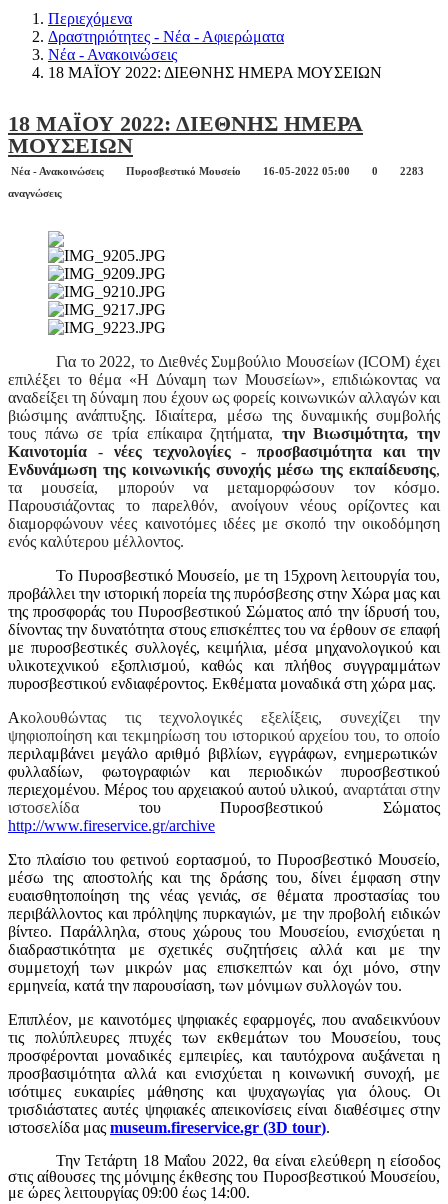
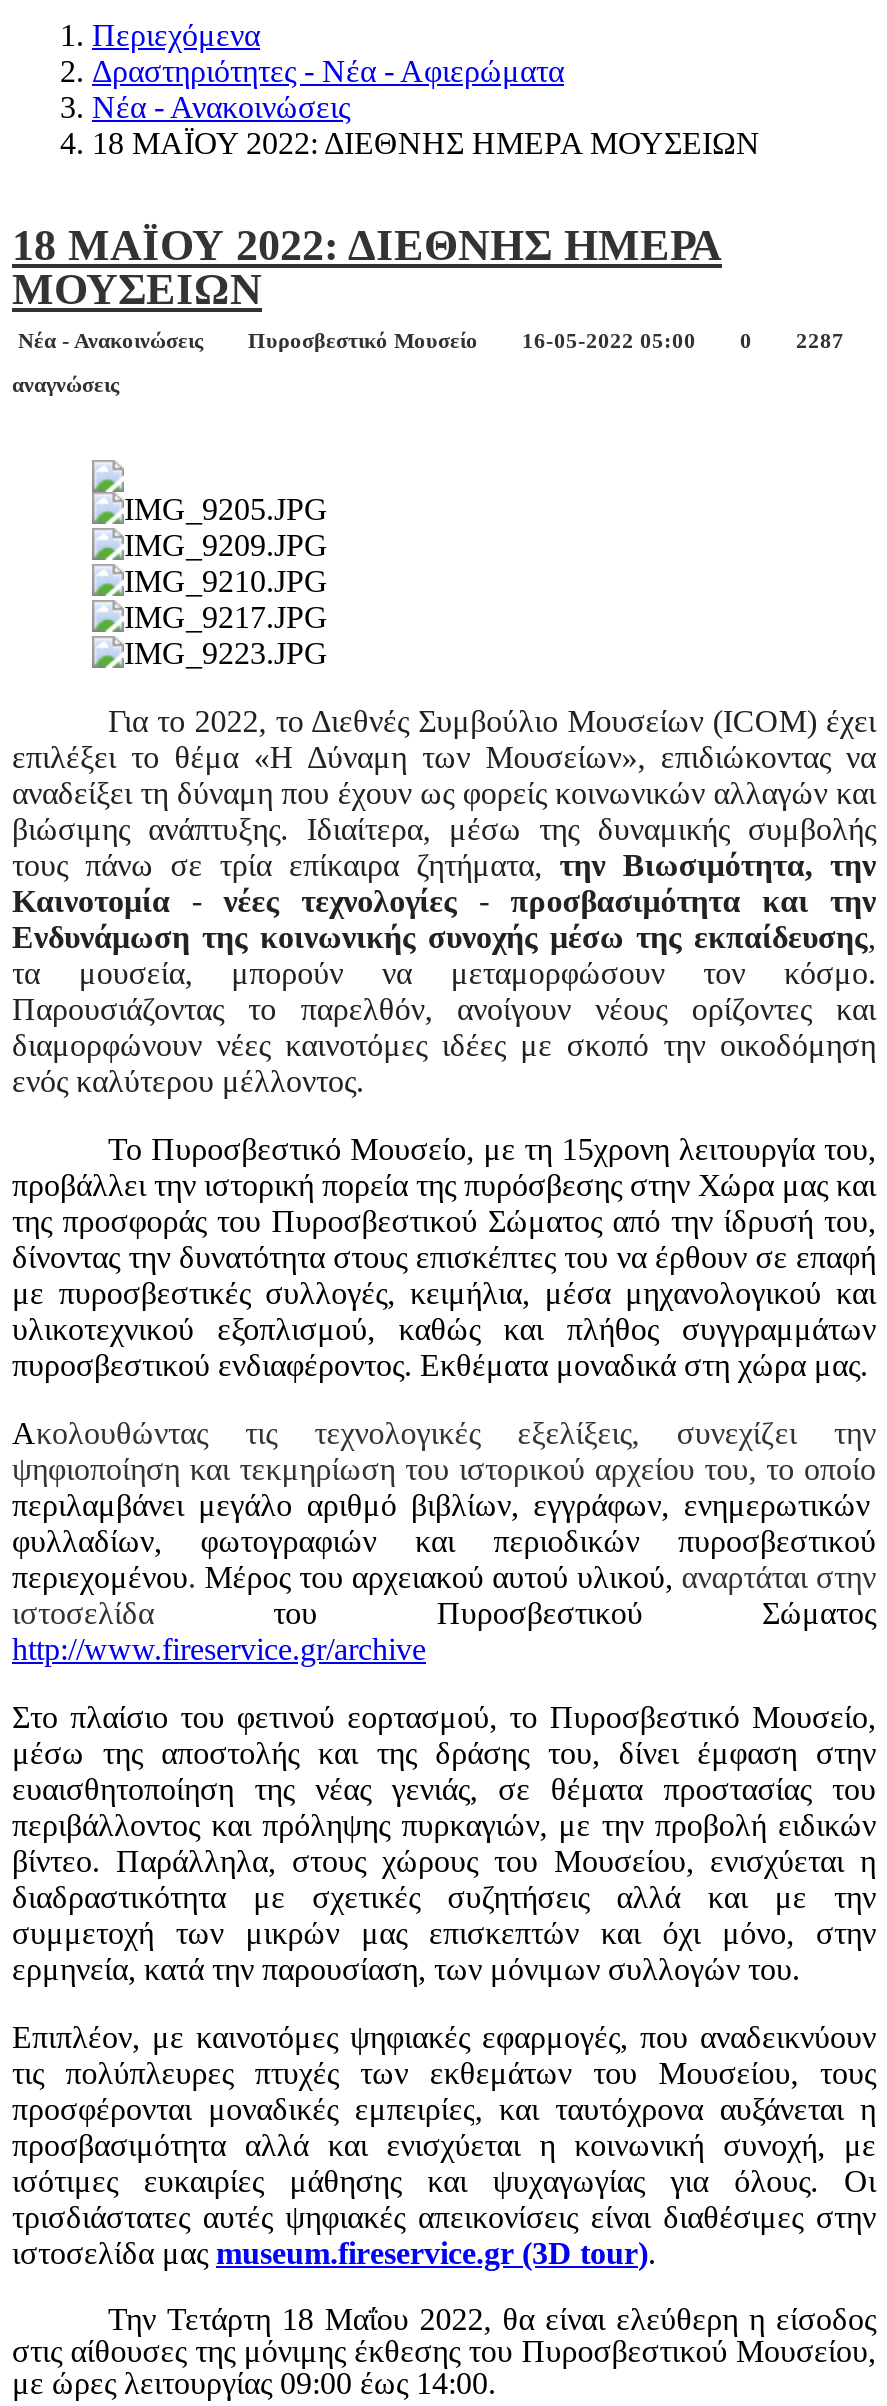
[8,165,424,177] Νέα - Ανακοινώσεις Πυροσβεστικό Μουσείο 16-05-2022 05:00 0 2283 -> [12,328,844,352] Νέα - Ανακοινώσεις Πυροσβεστικό Μουσείο 16-05-2022 05:00 0 2287

